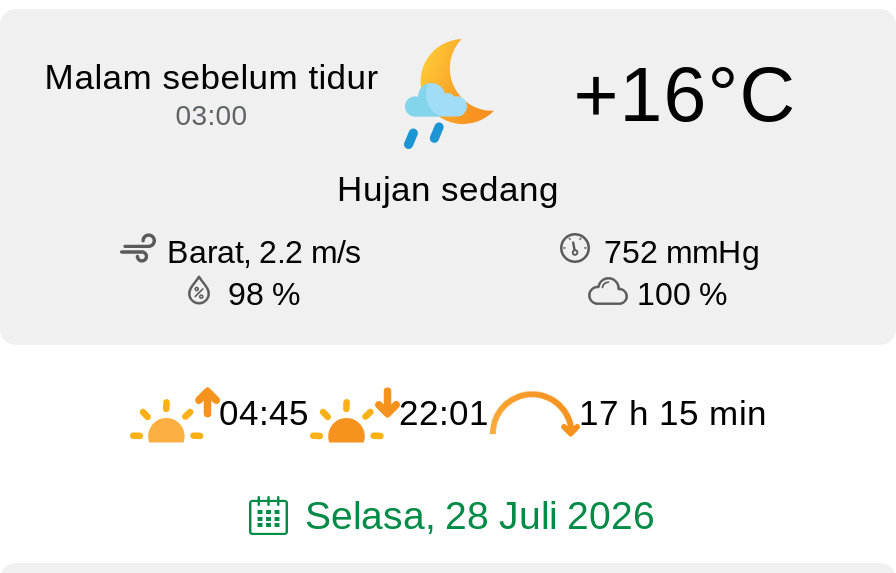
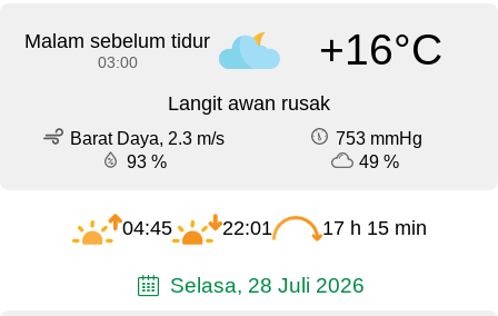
[337,37,559,210] [image] | Hujan sedang -> [168,19,330,114] [image] | Langit awan rusak
[167,236,760,312] Barat, 2.2 m/s | 752 mmHg | 98 % | 100 % -> [69,129,422,171] Barat Daya, 2.3 m/s | 753 mmHg | 93 % | 49 %

